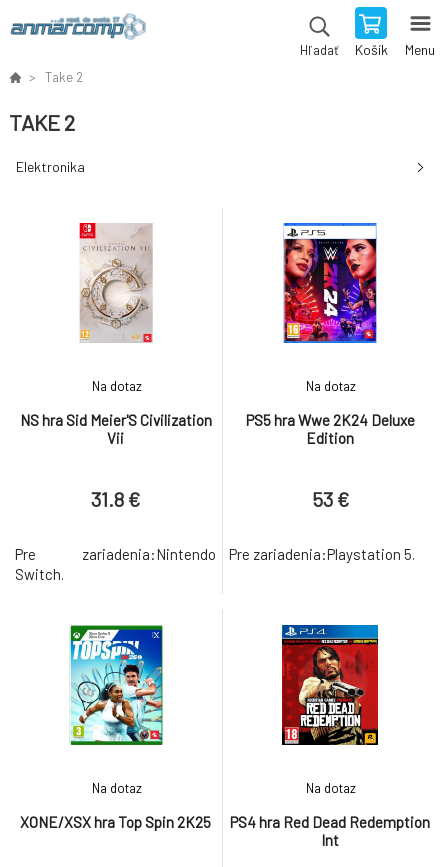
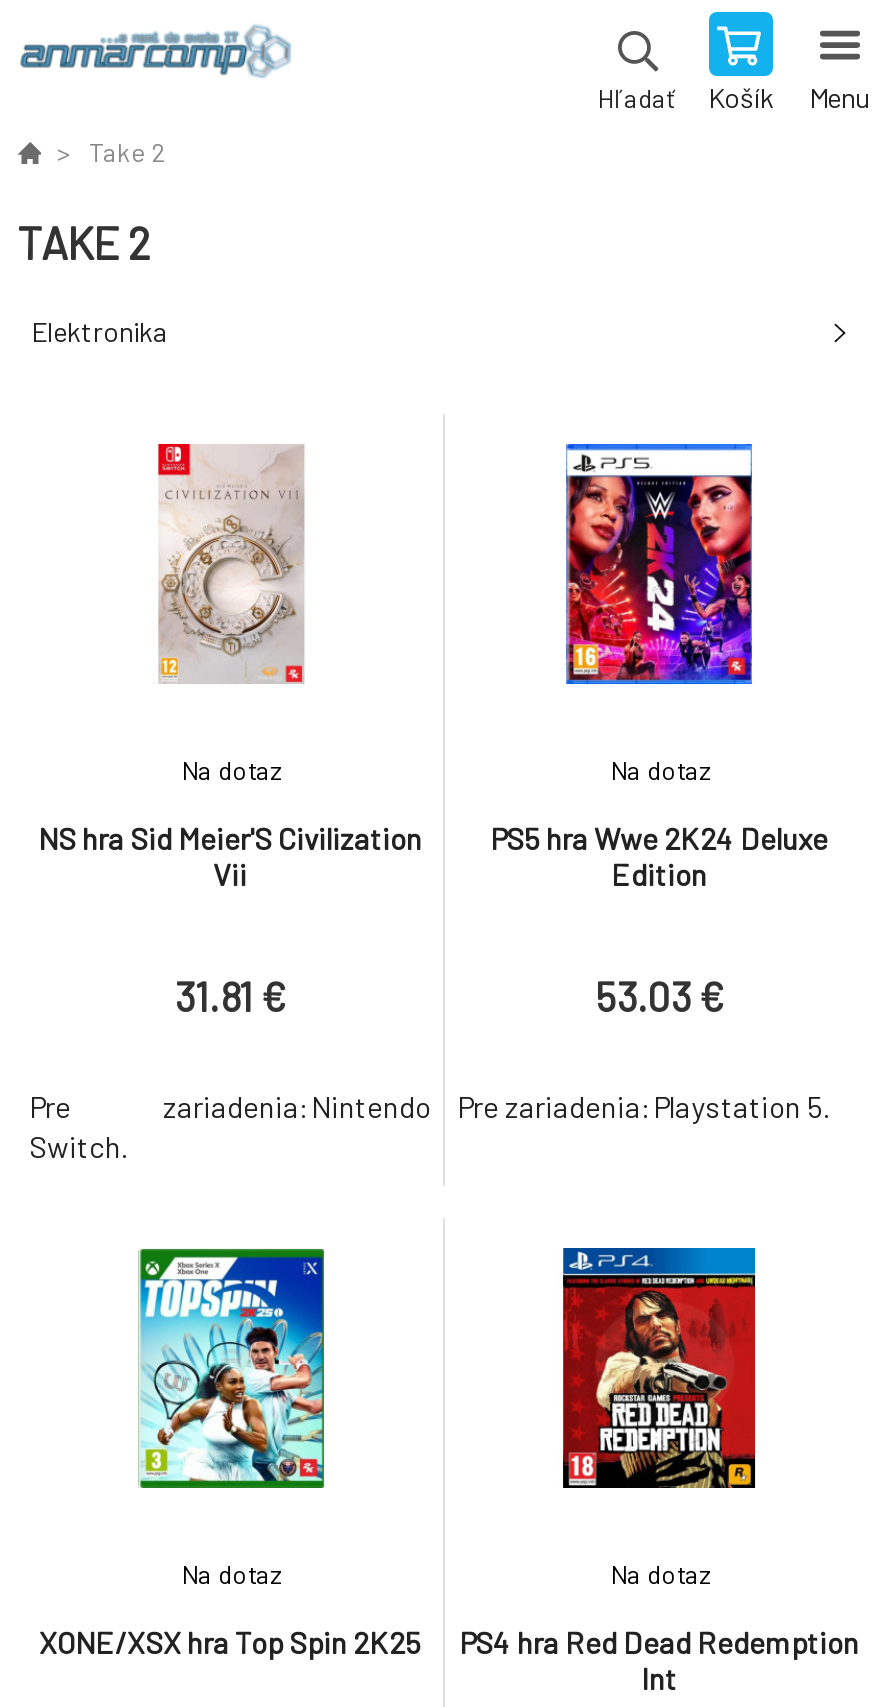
[91,486,140,510] 31.8 € -> [175,971,285,1019] 31.81 €
[311,486,348,510] 53 € -> [595,971,723,1019] 53.03 €

